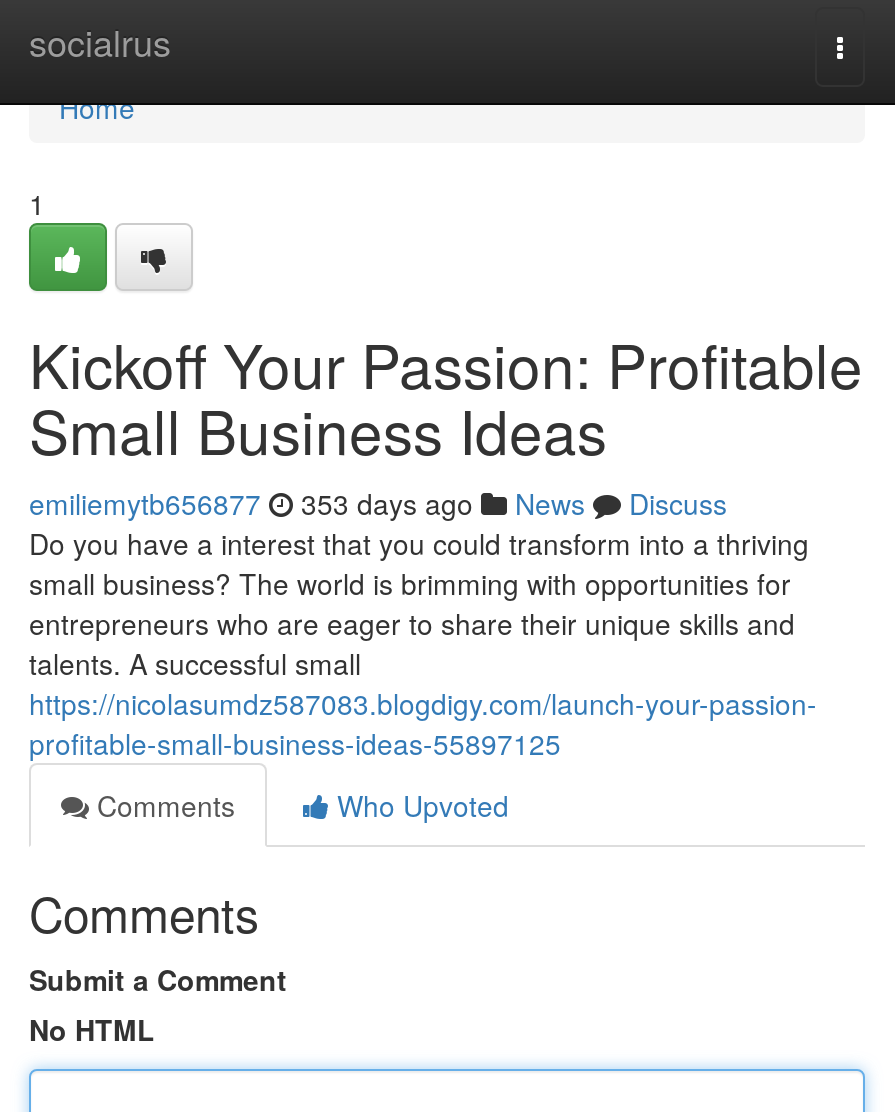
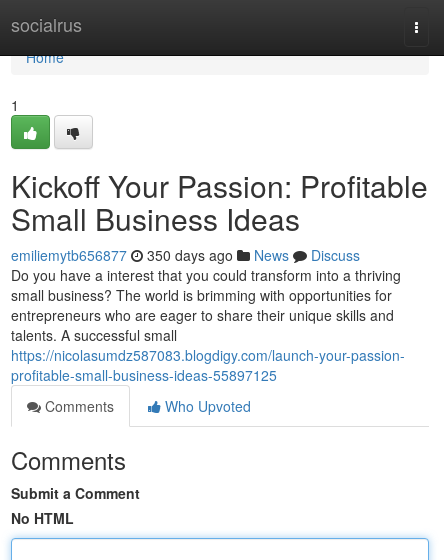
[29,483,727,523] emiliemytb656877 353 days ago News Discuss -> [11,245,360,265] emiliemytb656877 350 days ago News Discuss

